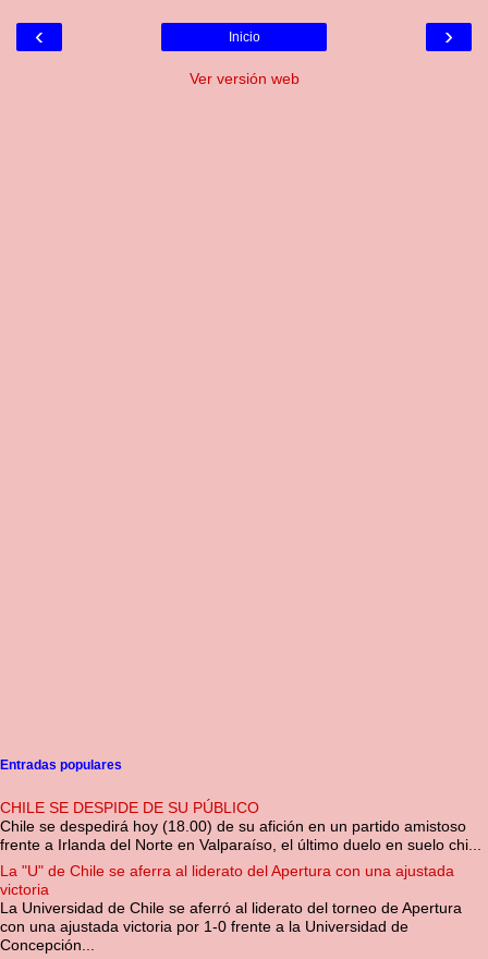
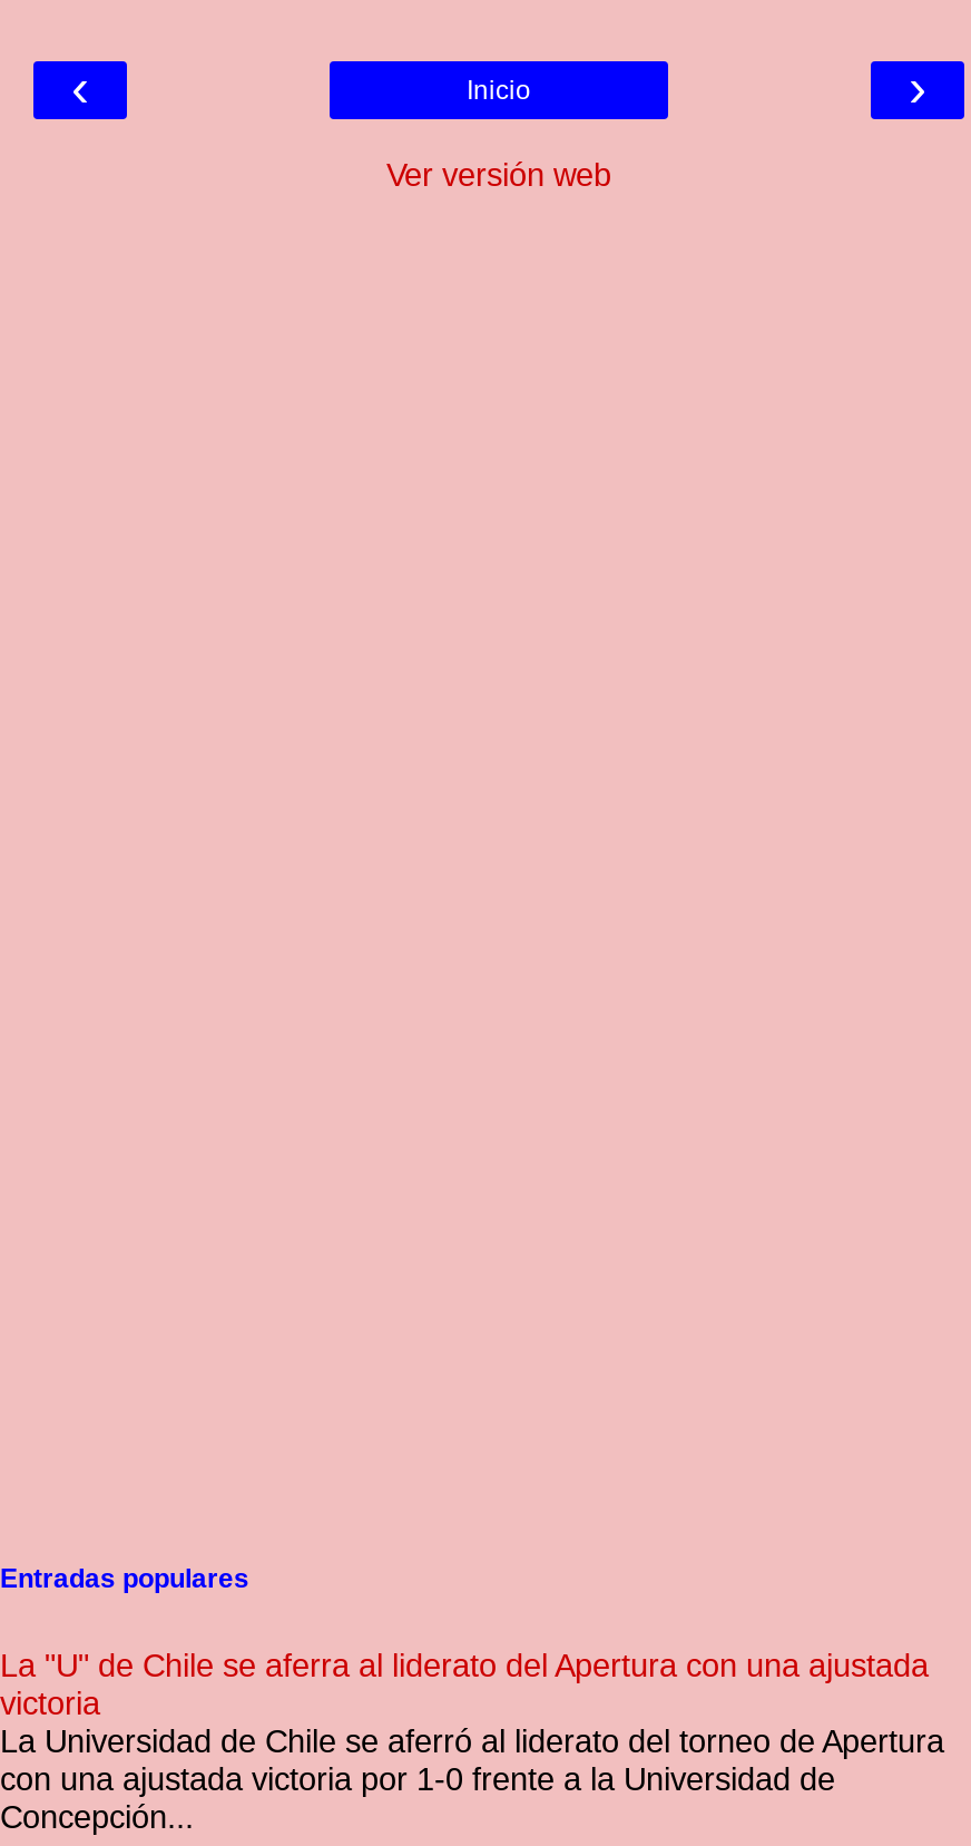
[0,798,481,853] CHILE SE DESPIDE DE SU PÚBLICO | Chile se despedirá hoy (18.00) de su afición en un partido amistoso | frente a Irlanda del Norte en Valparaíso, el último duelo en suelo chi... -> none

